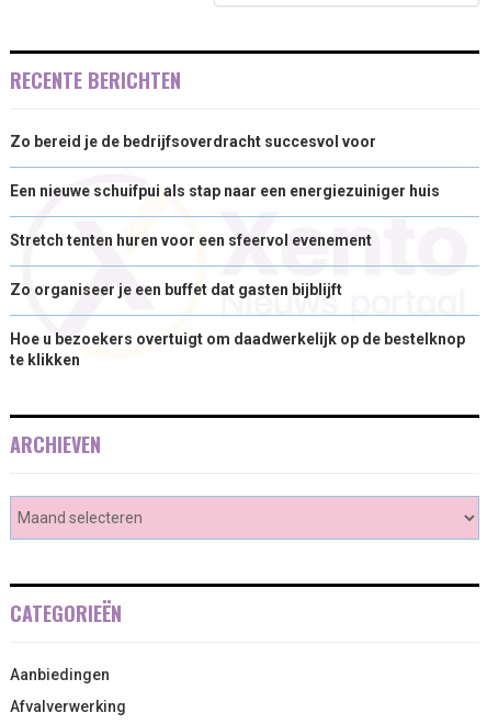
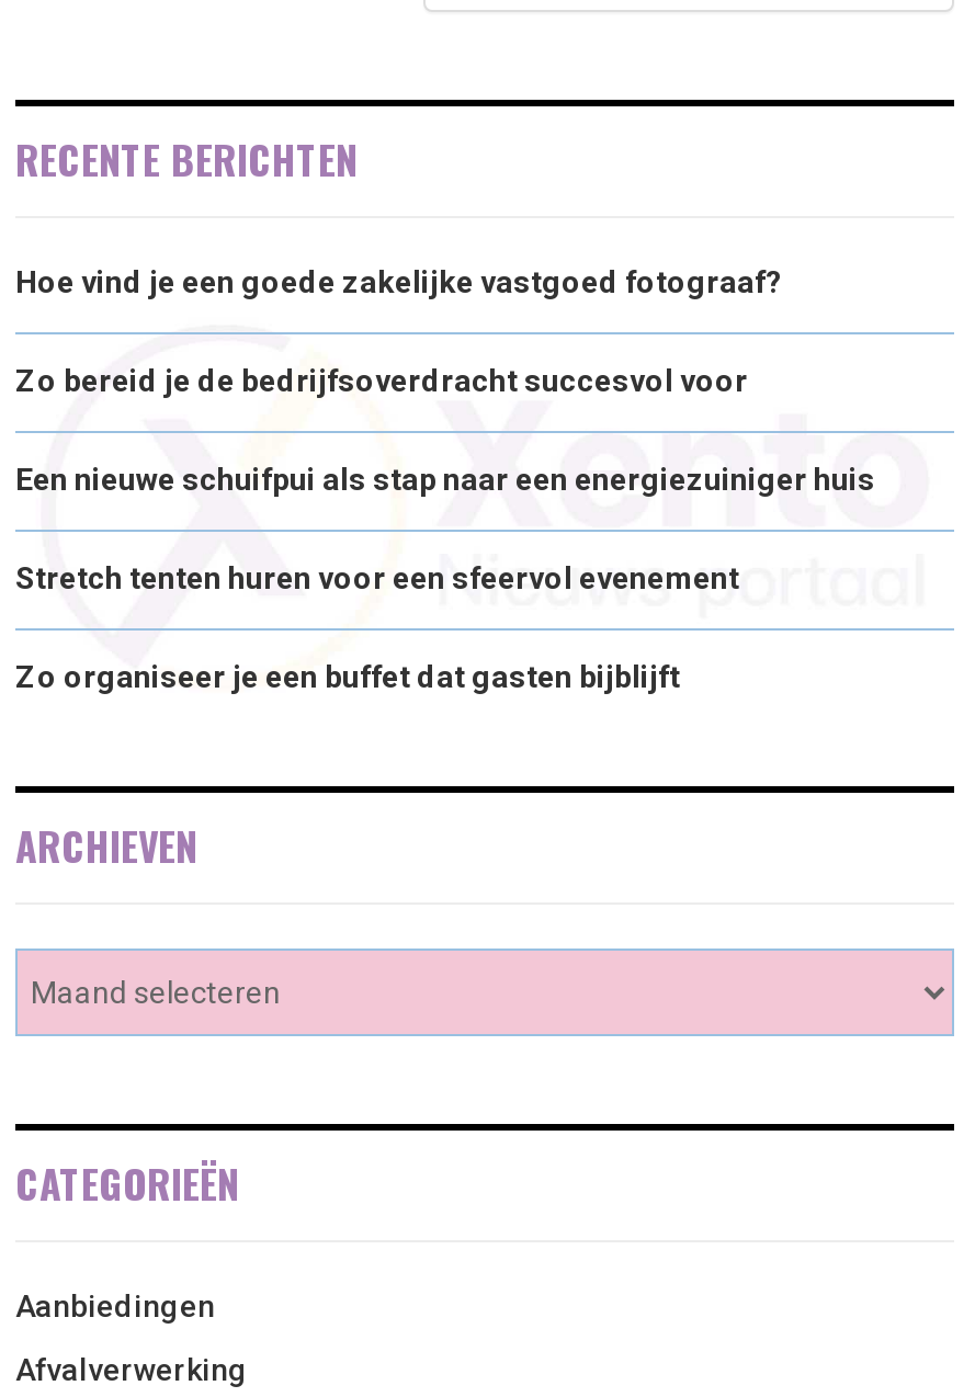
none -> [15,263,783,298] Hoe vind je een goede zakelijke vastgoed fotograaf?
moved [10,132,440,298] -> [15,362,875,693]: Zo bereid je de bedrijfsoverdracht succesvol voor | Een nieuwe schuifpui als stap naar een energiezuiniger huis | Stretch tenten huren voor een sfeervol evenement | Zo organiseer je een buffet dat gasten bijblijft
[10,330,465,368] Hoe u bezoekers overtuigt om daadwerkelijk op de bestelknop | te klikken -> none

